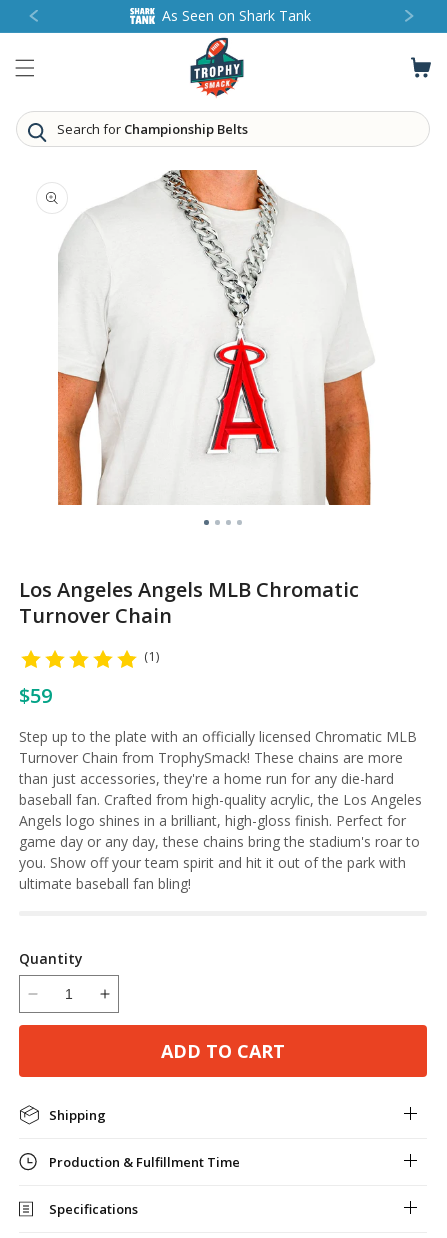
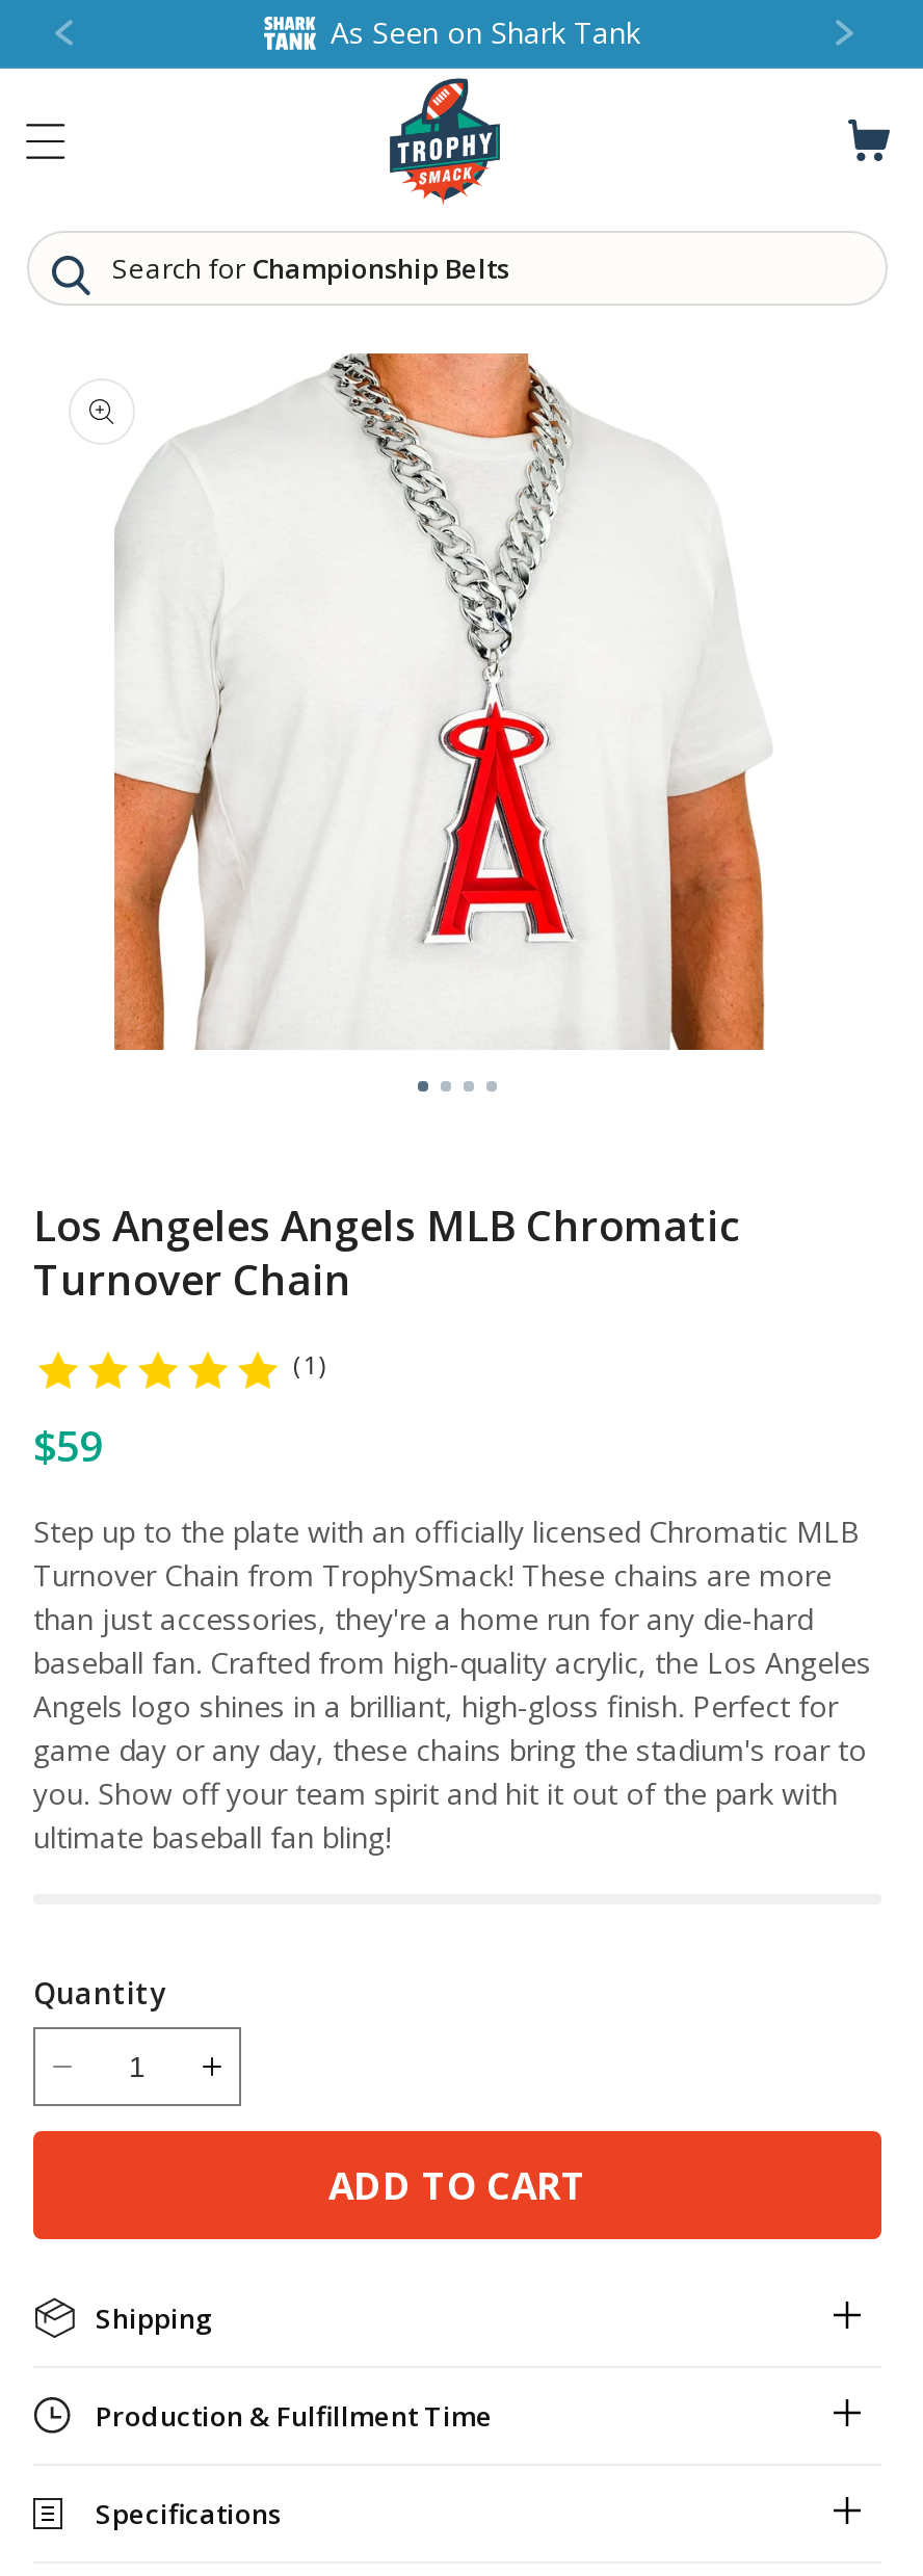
[57,120,242,138] Search for Championship Belt -> [112,251,301,288] Search for Cha

